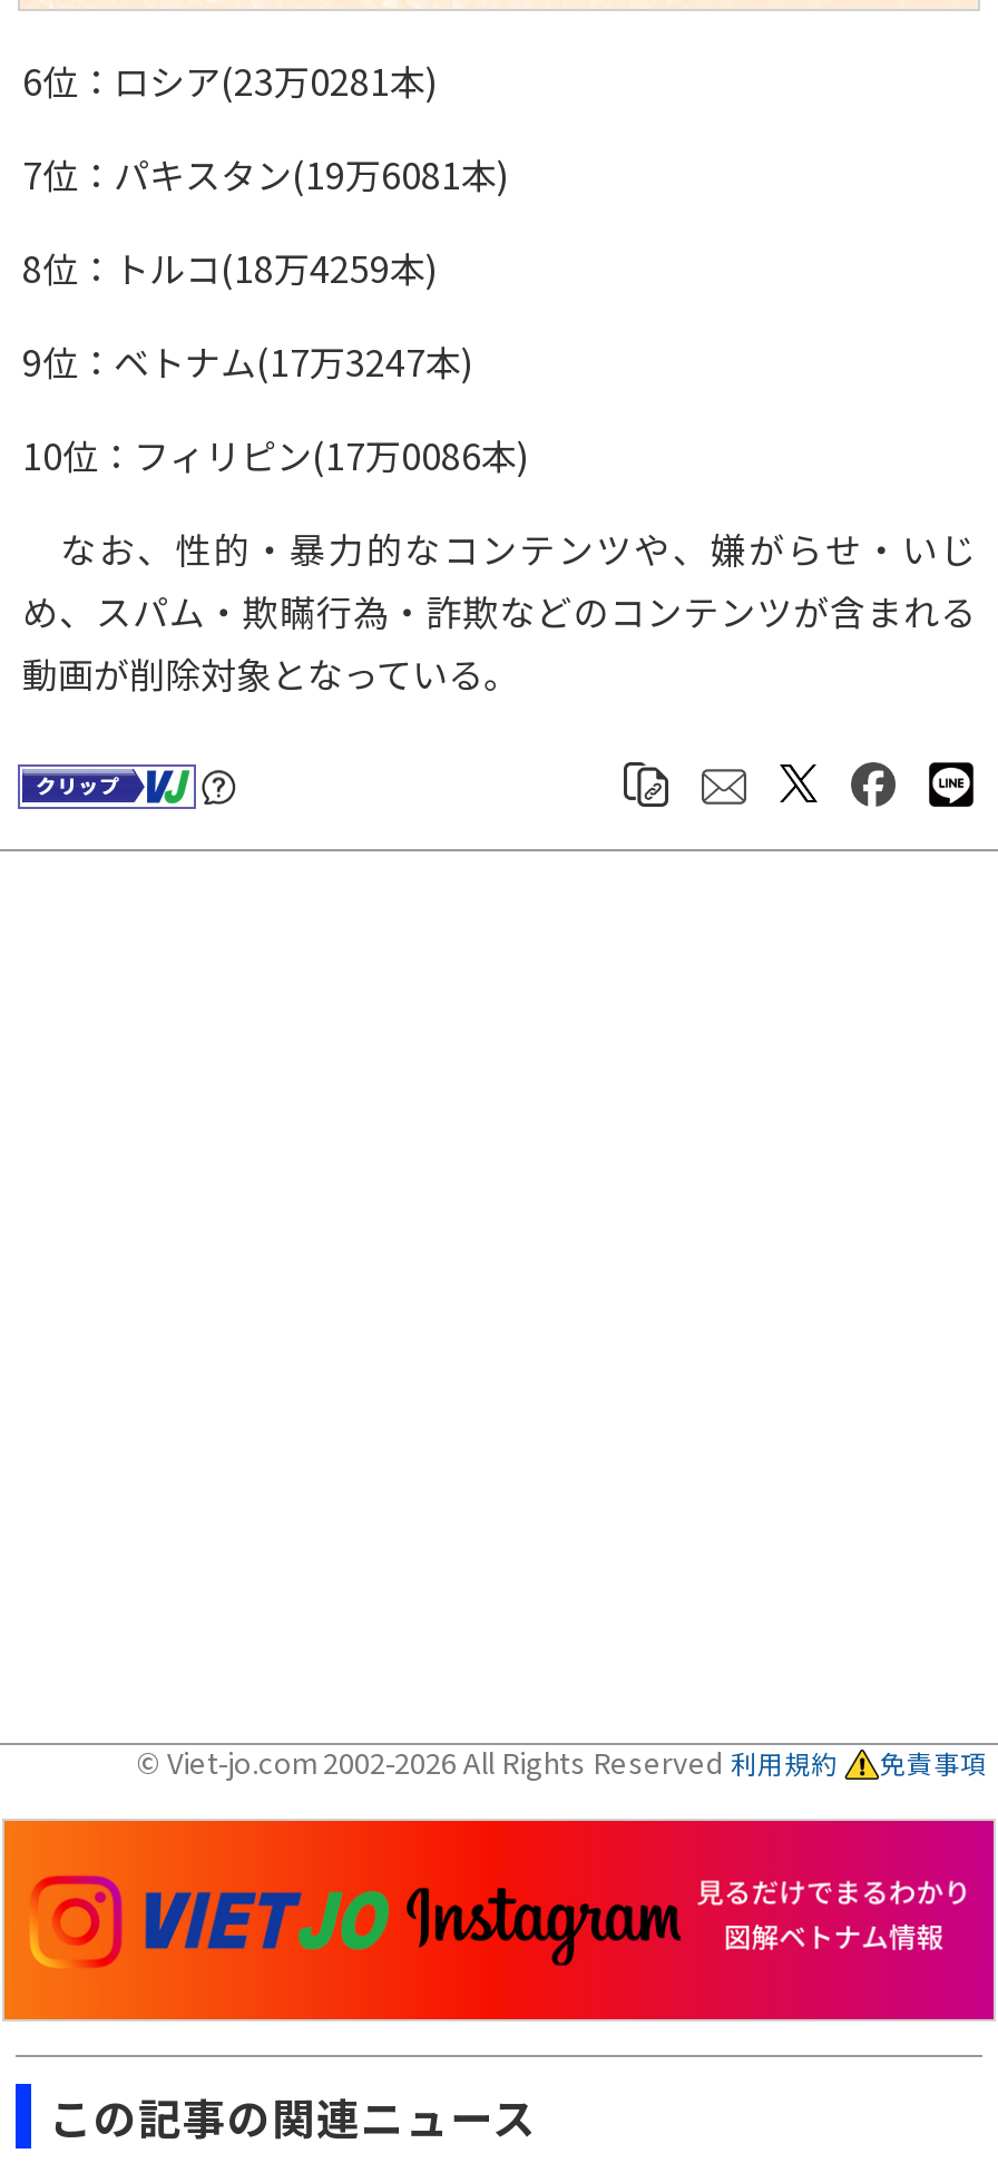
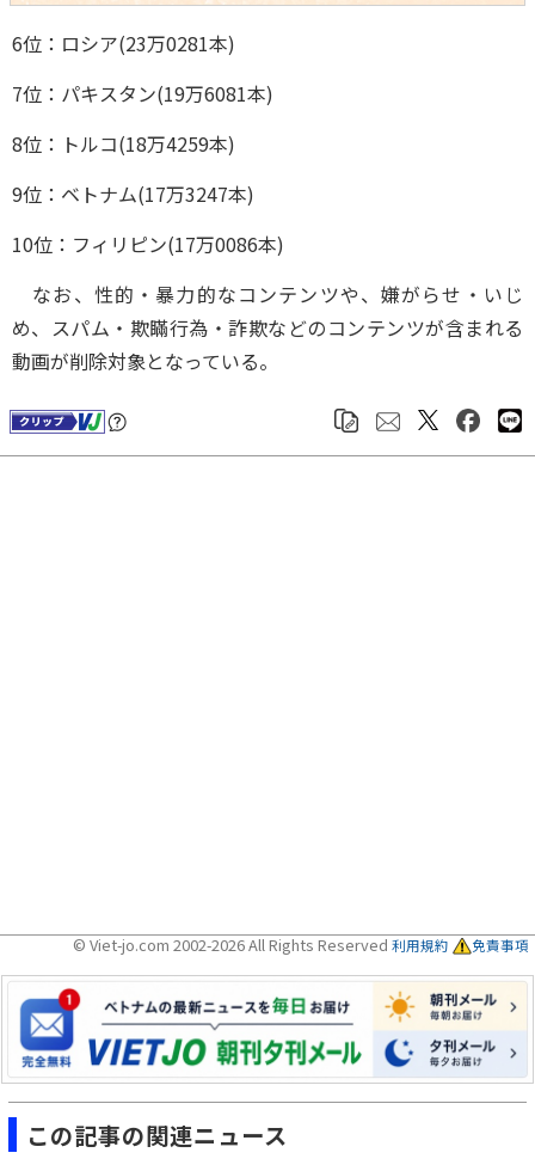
[7,1819,991,2021] [image] -> [4,976,531,1083] [image]

